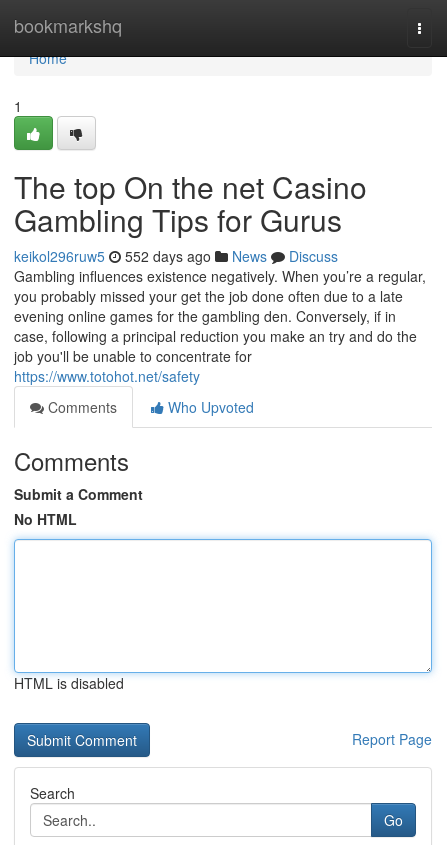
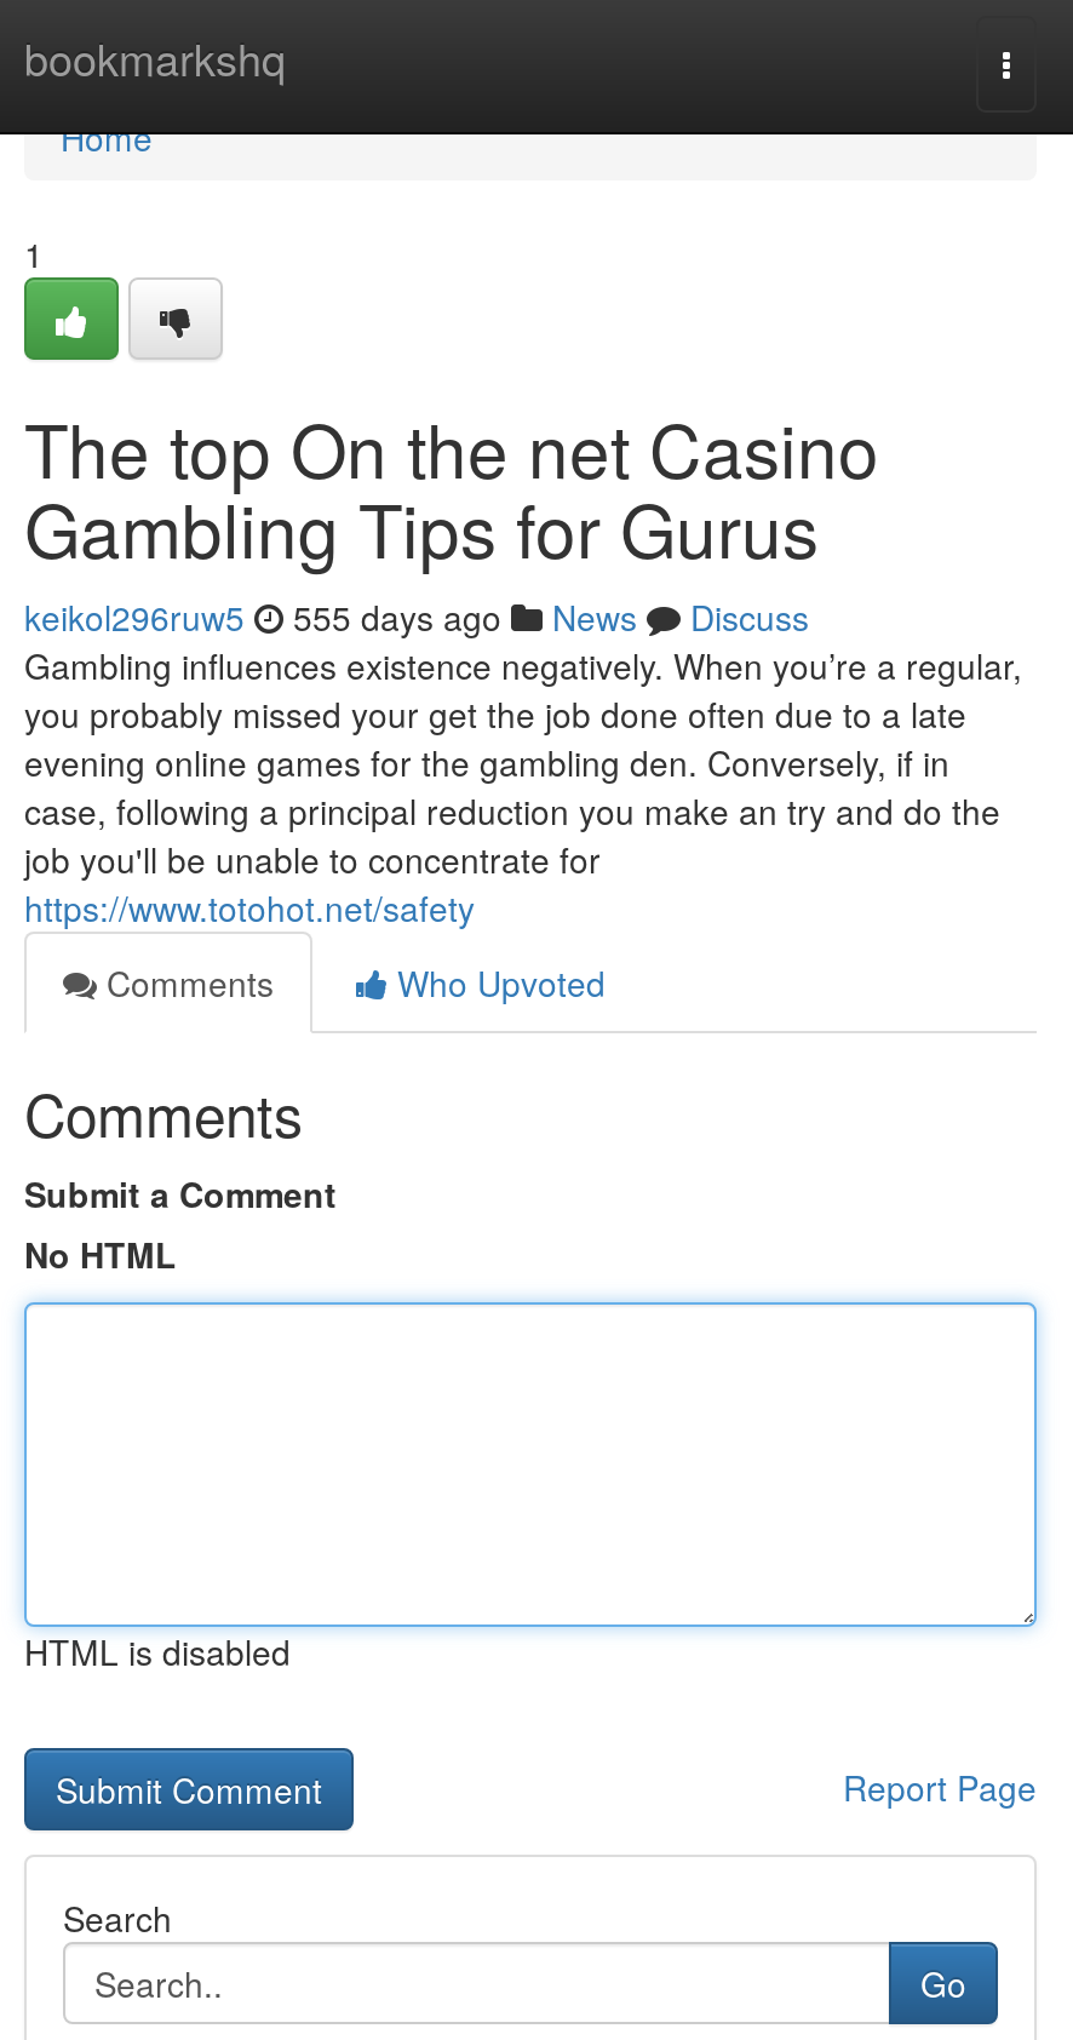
[14,246,338,266] keikol296ruw5 552 days ago News Discuss -> [24,592,809,641] keikol296ruw5 555 days ago News Discuss

